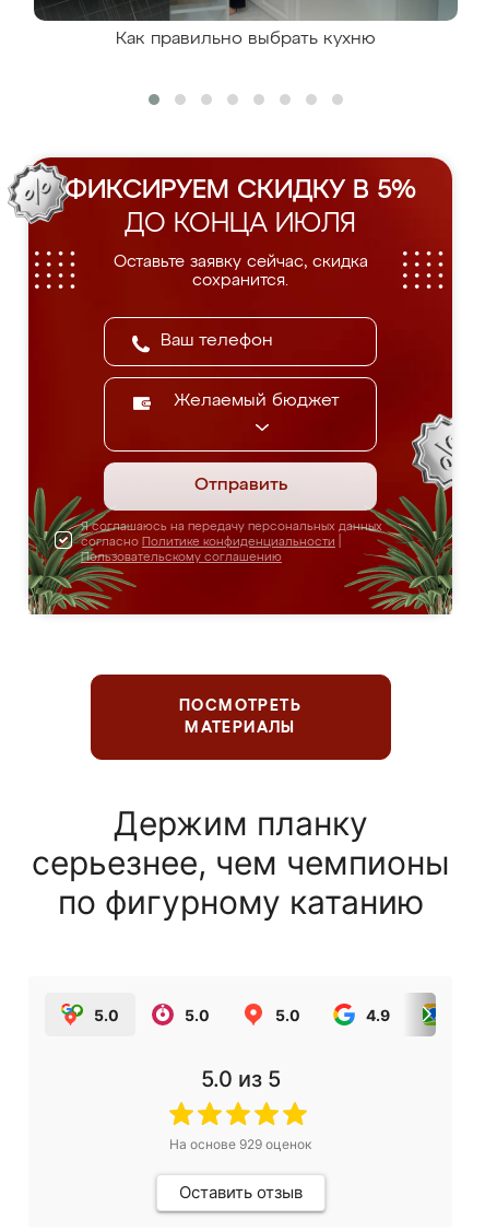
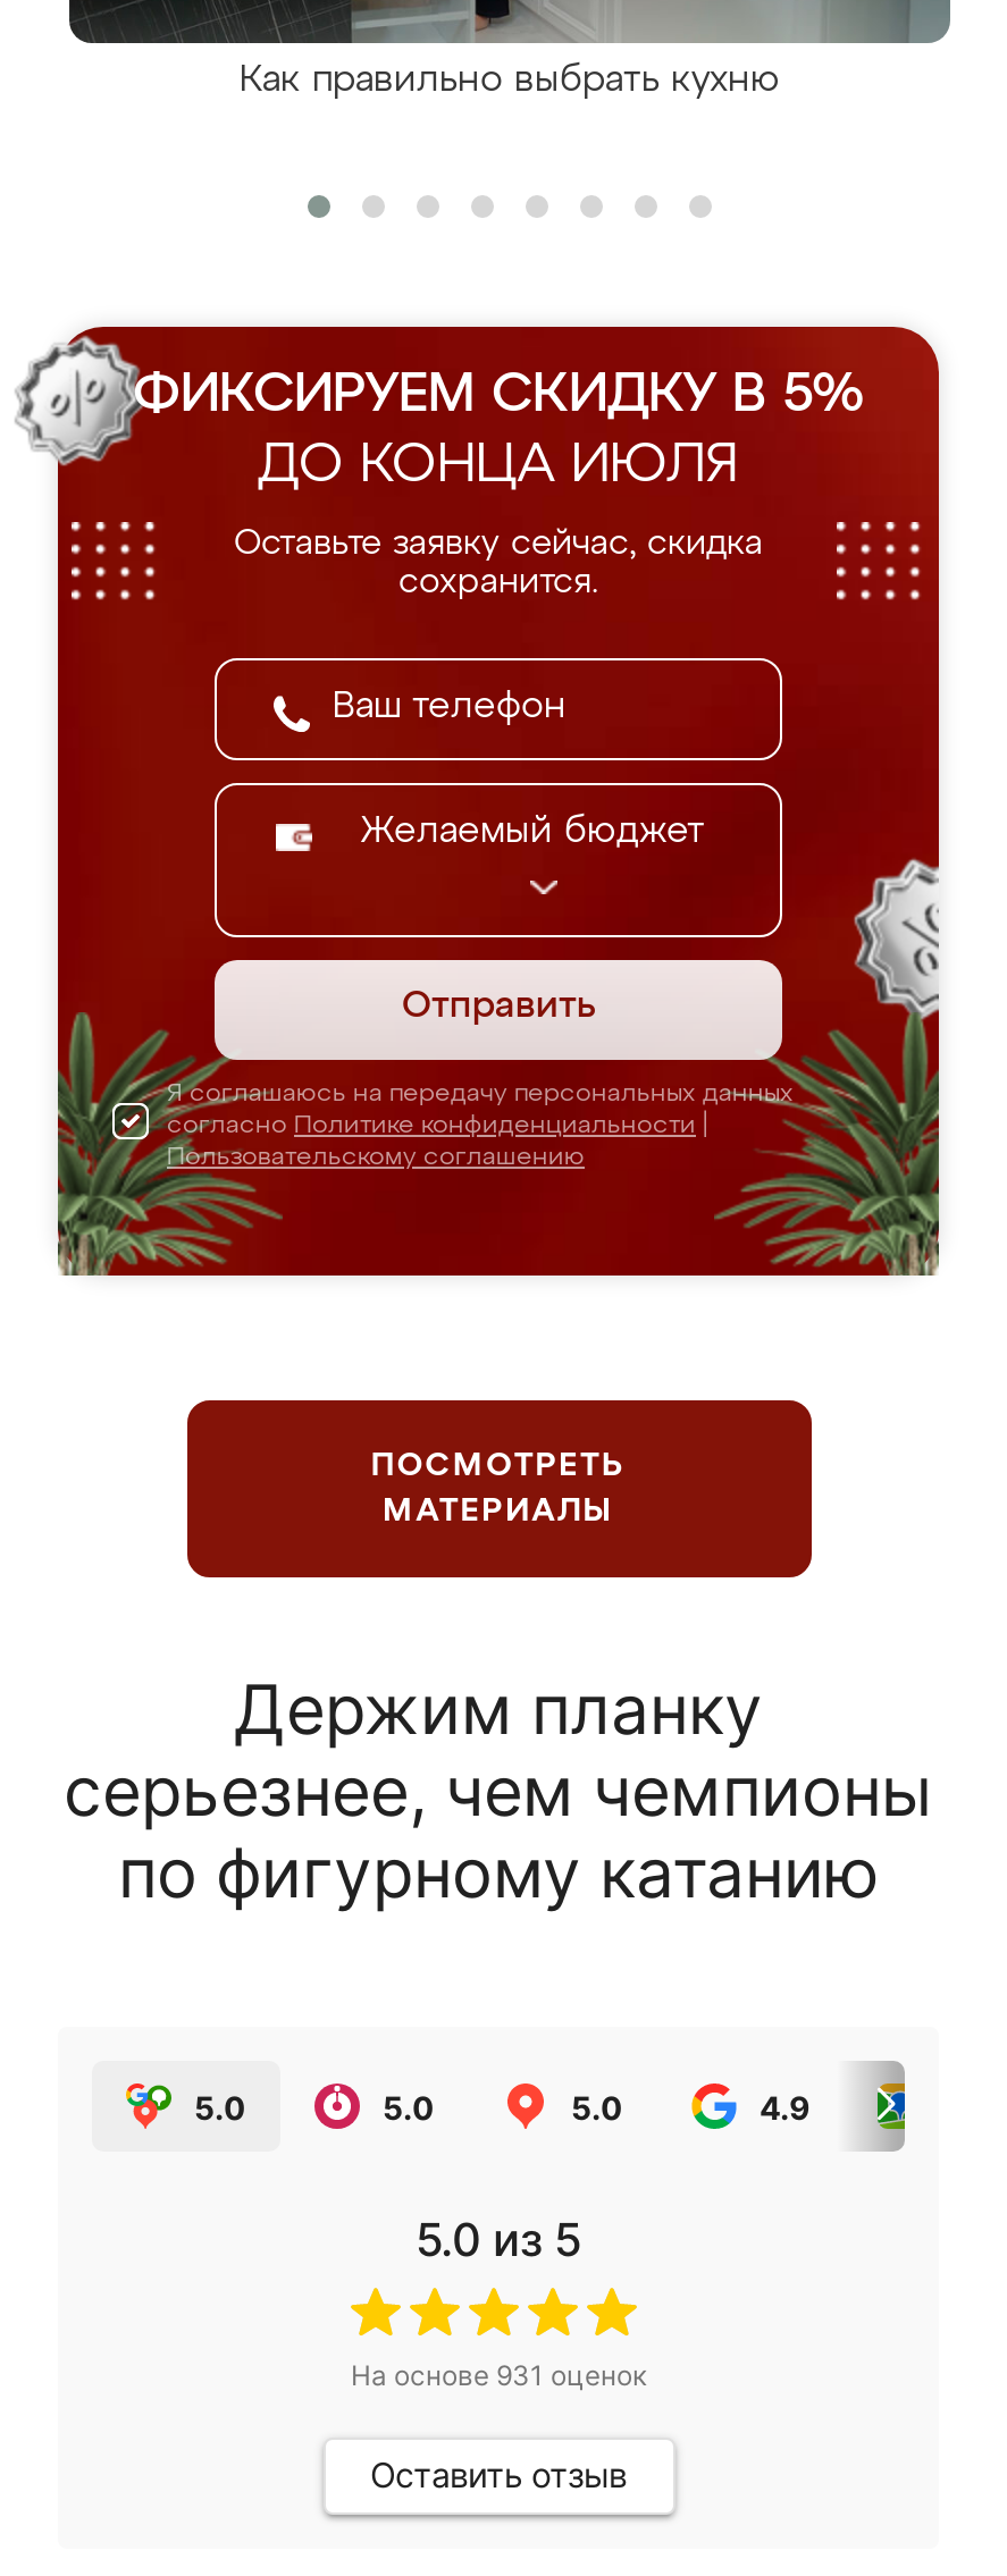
[169,1136,311,1152] На основе 929 оценок -> [351,2358,646,2392] На основе 931 оценок

